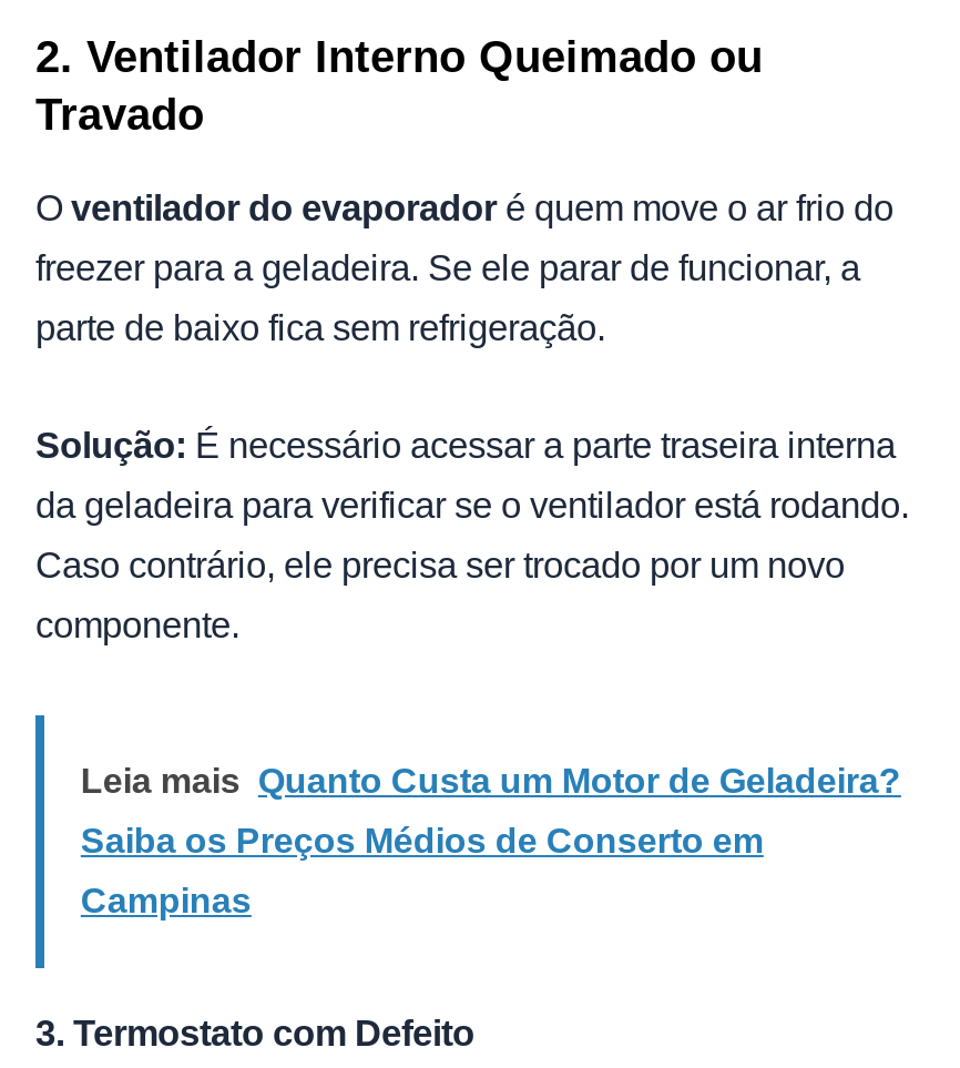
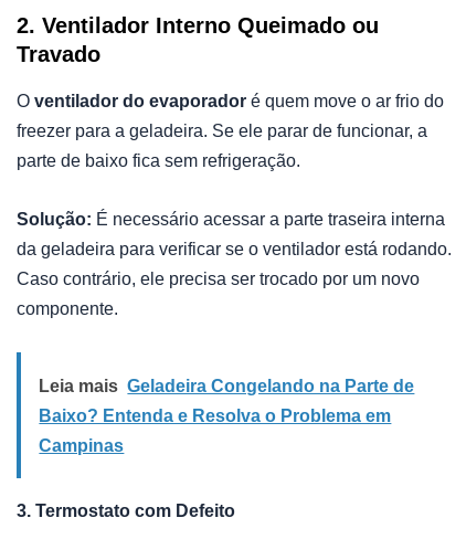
[81,762,901,800] Leia mais Quanto Custa um Motor de Geladeira? -> [39,376,415,395] Leia mais Geladeira Congelando na Parte de
[81,822,764,860] Saiba os Preços Médios de Conserto em -> [39,406,391,425] Baixo? Entenda e Resolva o Problema em

